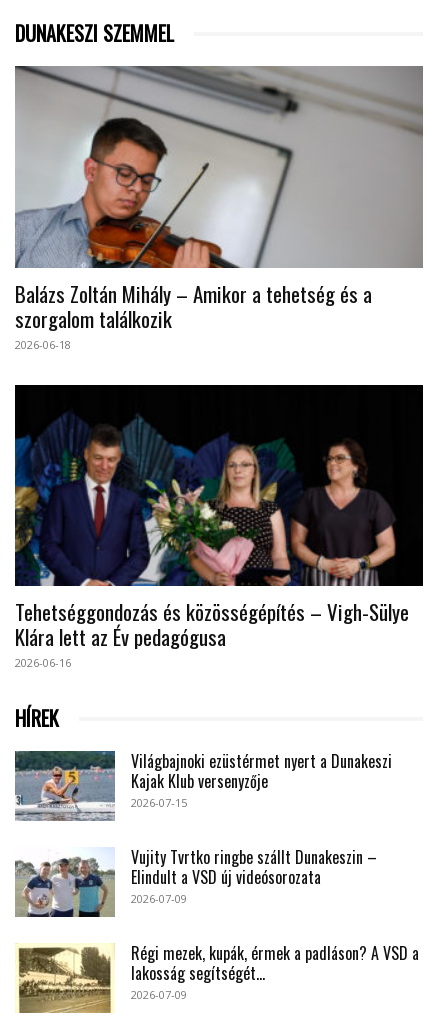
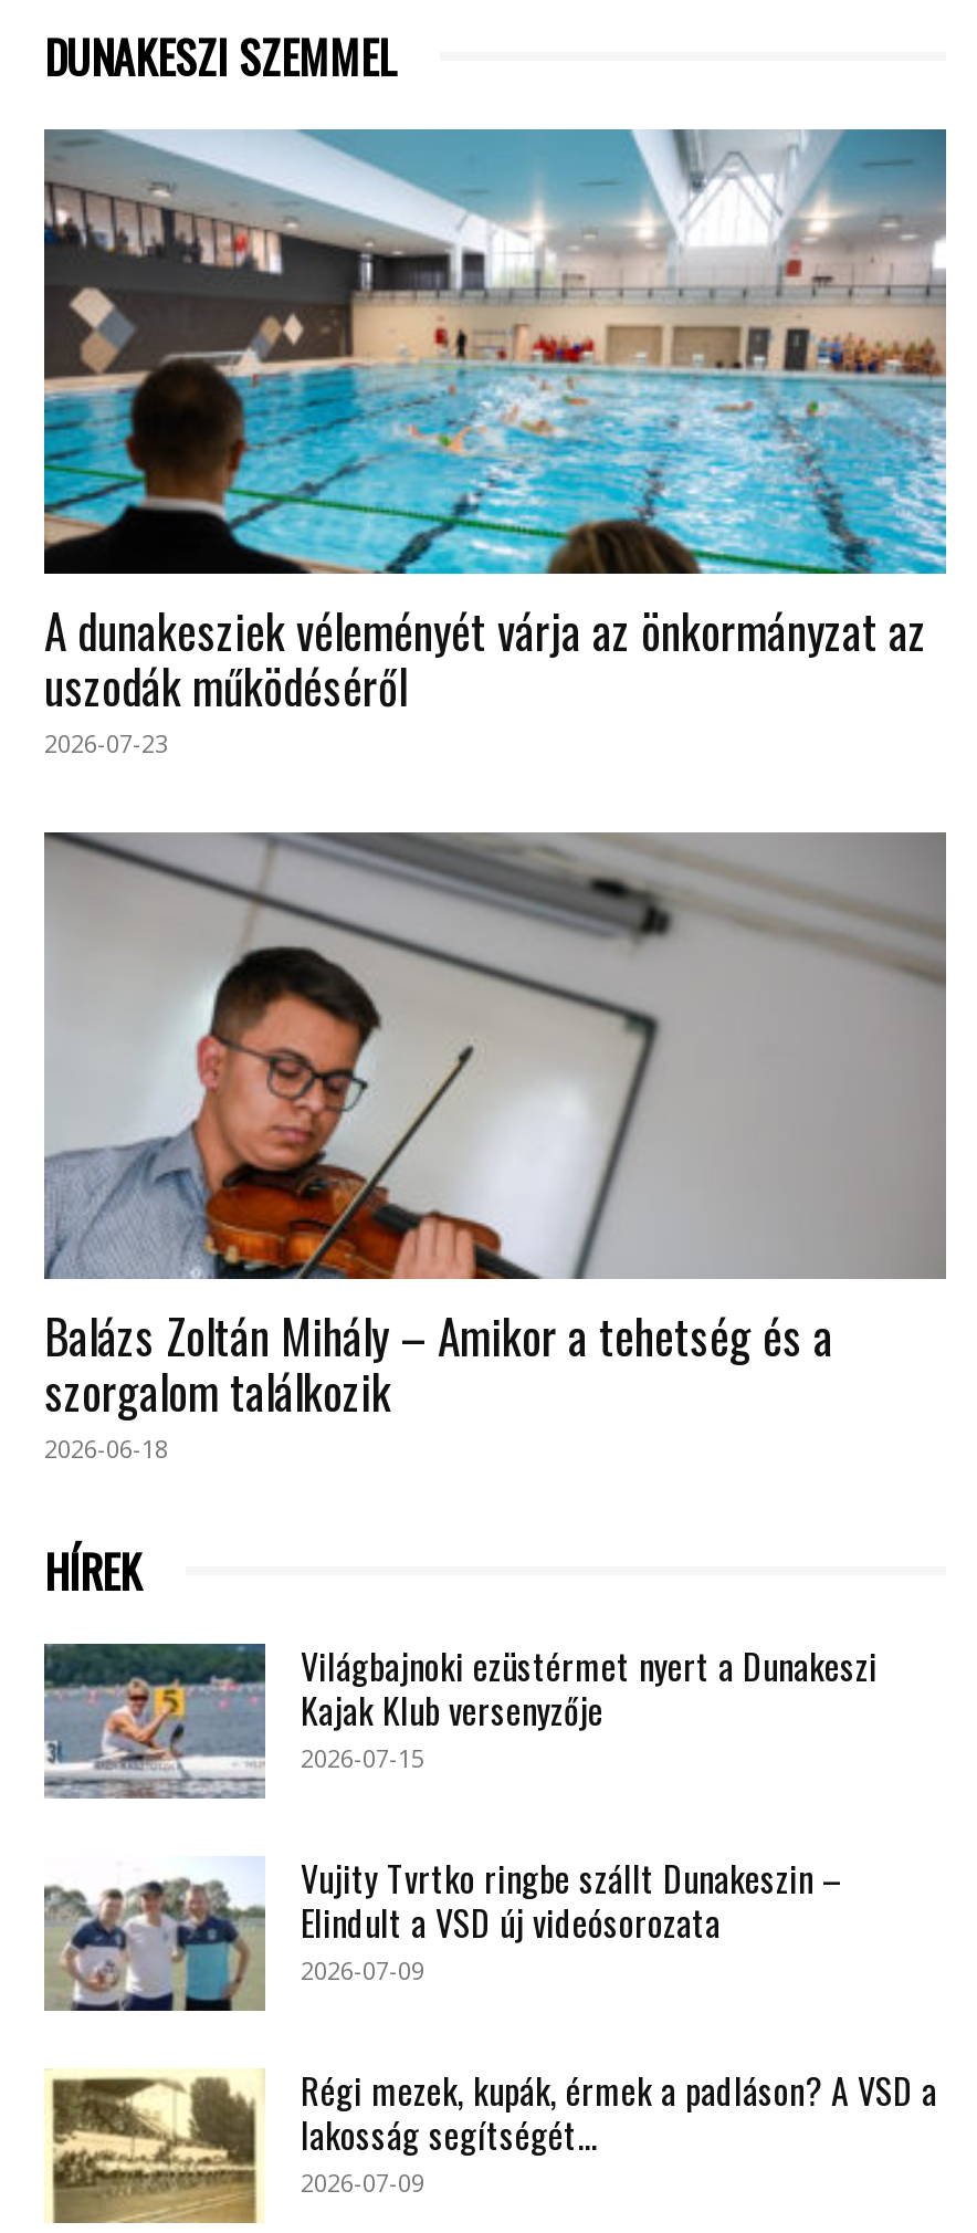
none -> [42,128,948,760] [image] | A dunakesziek véleményét várja az önkormányzat az | uszodák működéséről | 2026-07-23
moved [14,64,424,352] -> [42,829,948,1464]: [image] | Balázs Zoltán Mihály – Amikor a tehetség és a | szorgalom találkozik | 2026-06-18
[14,385,424,670] [image] | Tehetséggondozás és közösségépítés – Vigh-Sülye | Klára lett az Év pedagógusa | 2026-06-16 -> none

